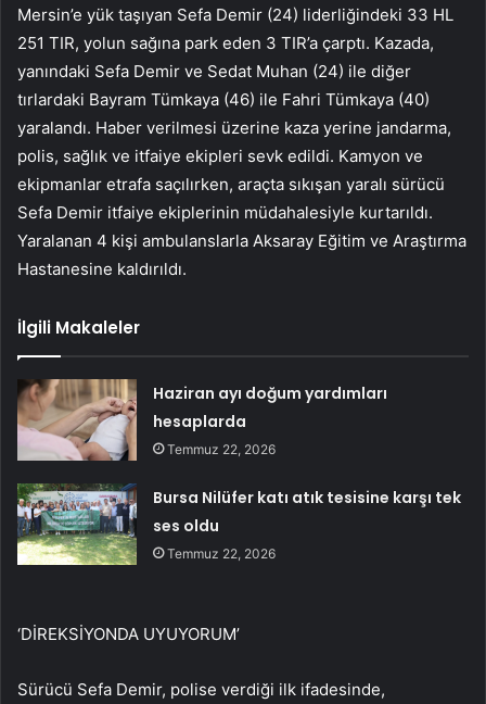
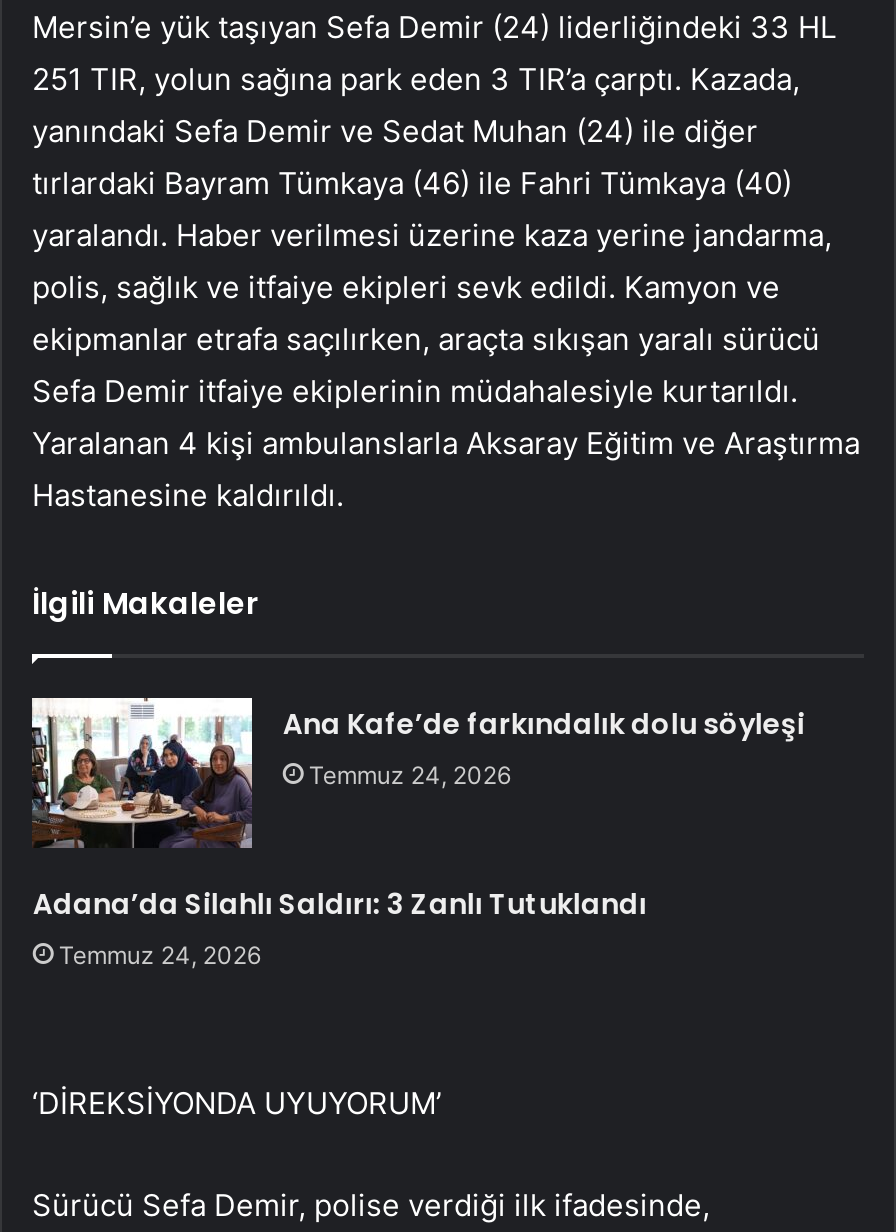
[16,378,388,462] [image] | Haziran ayı doğum yardımları | hesaplarda | Temmuz 22, 2026 -> [30,696,805,848] [image] | Ana Kafe’de farkındalık dolu söyleşi | Temmuz 24, 2026
[153,486,461,561] Bursa Nilüfer katı atık tesisine karşı tek | ses oldu | Temmuz 22, 2026 -> [33,883,647,969] Adana’da Silahlı Saldırı: 3 Zanlı Tutuklandı | Temmuz 24, 2026

